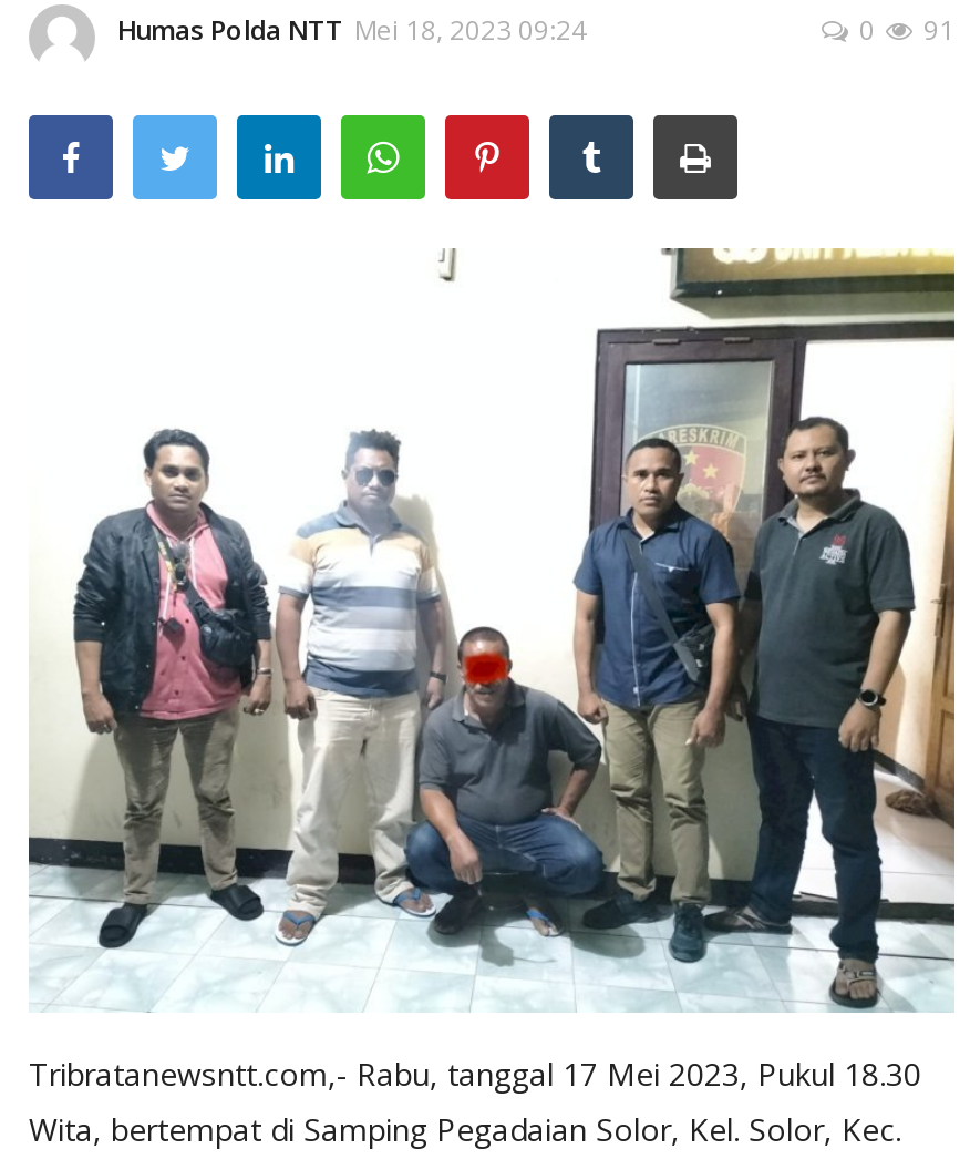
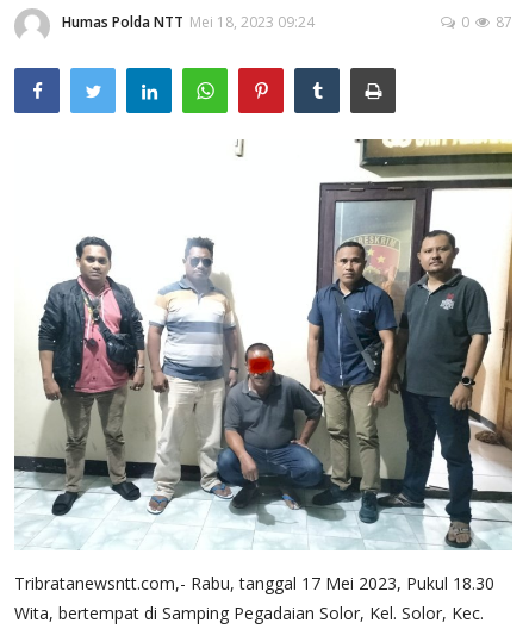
[859,11,954,48] 0 91 -> [461,12,512,32] 0 87

